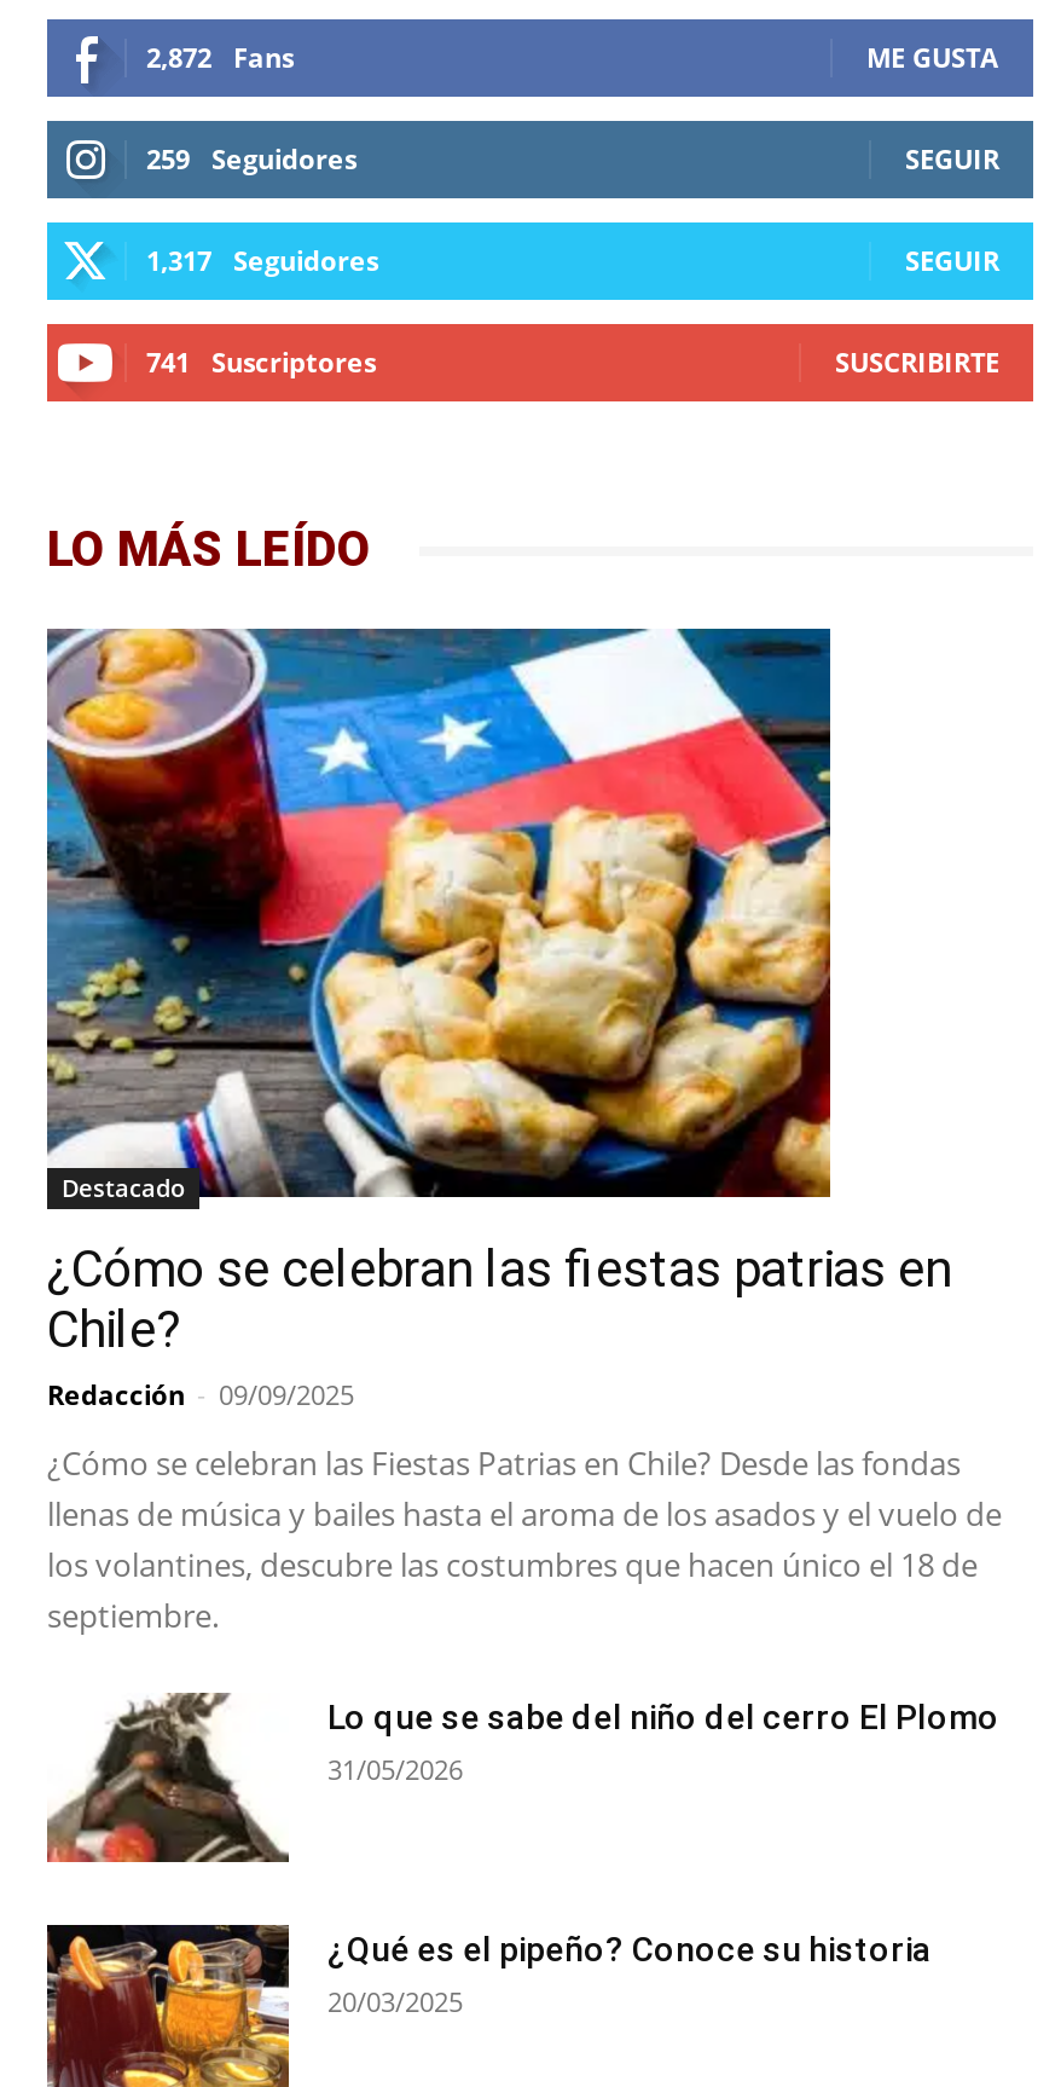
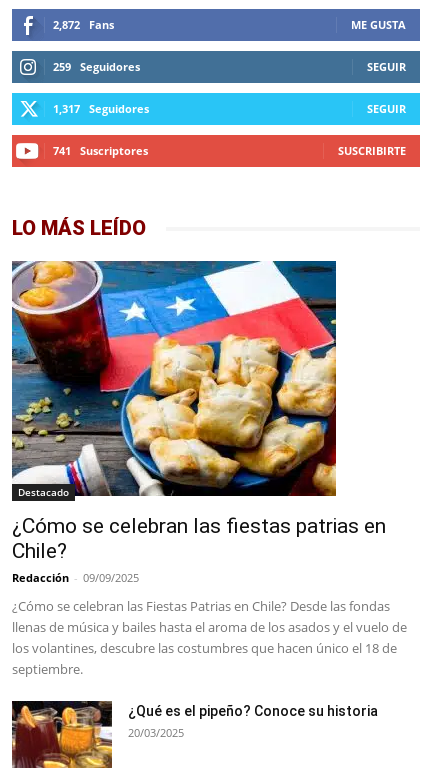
[47,1690,999,1865] [image] | Lo que se sabe del niño del cerro El Plomo | 31/05/2026 -> none

